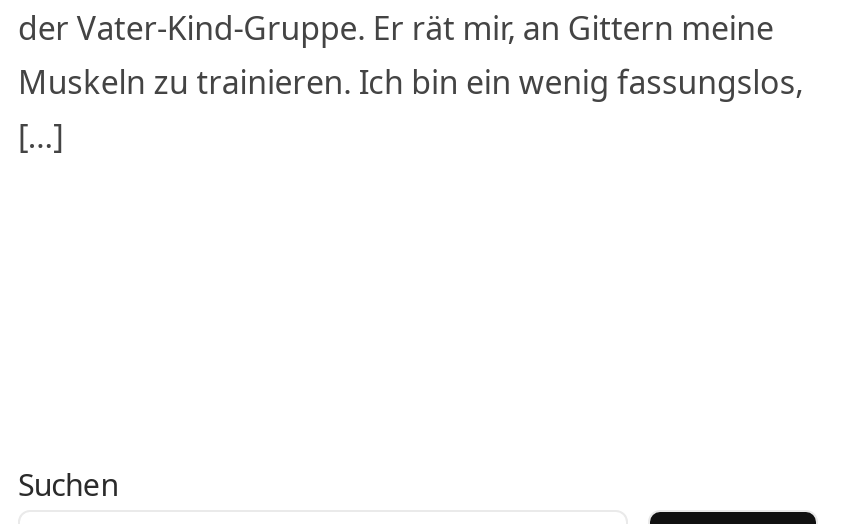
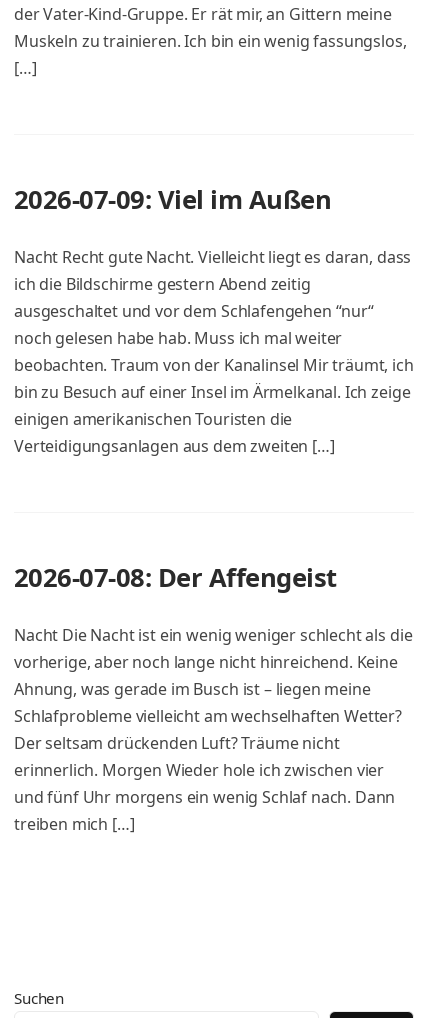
none -> [14,182,414,457] 2026-07-09: Viel im Außen | Nacht Recht gute Nacht. Vielleicht liegt es daran, dass | ich die Bildschirme gestern Abend zeitig | ausgeschaltet und vor dem Schlafengehen “nur“ | noch gelesen habe hab. Muss ich mal weiter | beobachten. Traum von der Kanalinsel Mir träumt, ich | bin zu Besuch auf einer Insel im Ärmelkanal. Ich zeige | einigen amerikanischen Touristen die | Verteidigungsanlagen aus dem zweiten […]
none -> [14,560,412,835] 2026-07-08: Der Affengeist | Nacht Die Nacht ist ein wenig weniger schlecht als die | vorherige, aber noch lange nicht hinreichend. Keine | Ahnung, was gerade im Busch ist – liegen meine | Schlafprobleme vielleicht am wechselhaften Wetter? | Der seltsam drückenden Luft? Träume nicht | erinnerlich. Morgen Wieder hole ich zwischen vier | und fünf Uhr morgens ein wenig Schlaf nach. Dann | treiben mich […]

